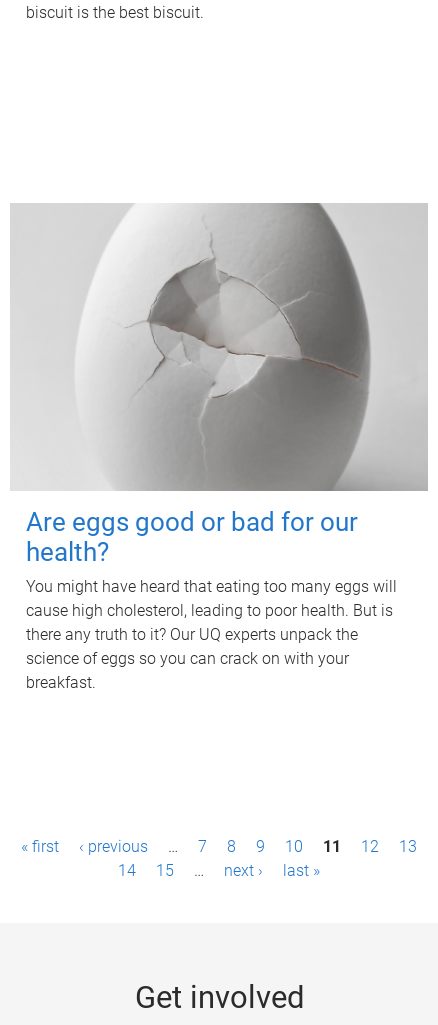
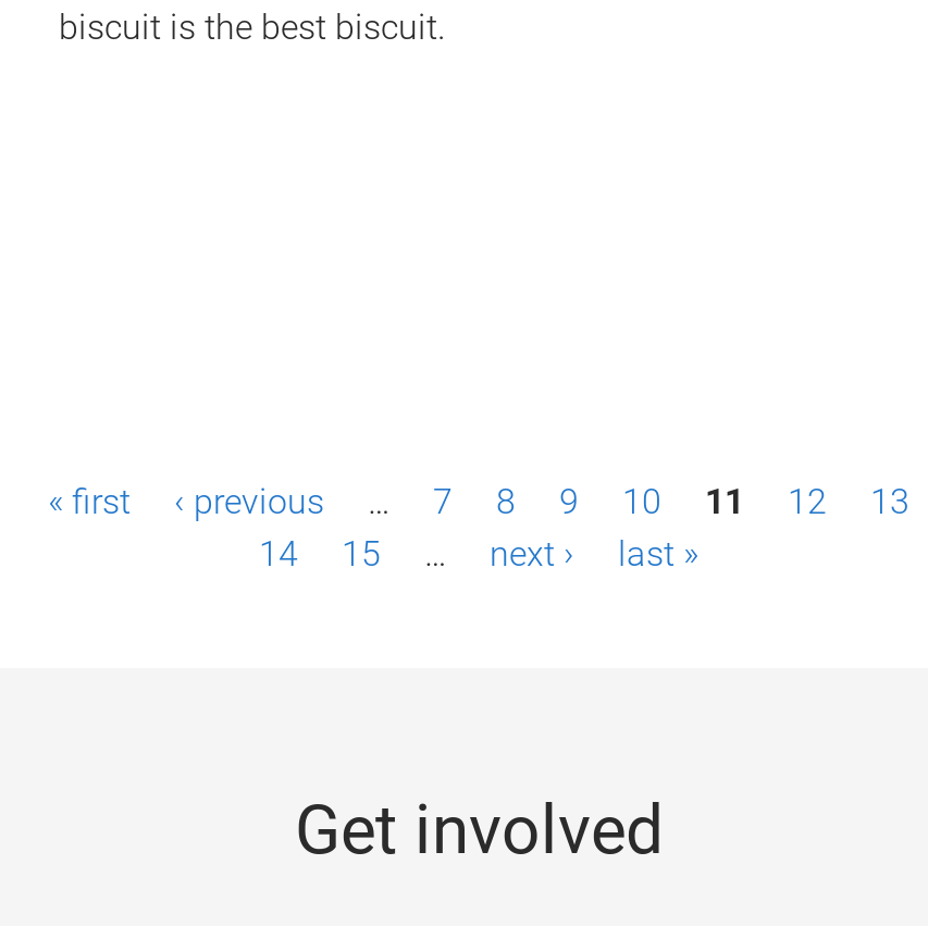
[10,202,428,692] [image] | Are eggs good or bad for our | health? | You might have heard that eating too many eggs will | cause high cholesterol, leading to poor health. But is | there any truth to it? Our UQ experts unpack the | science of eggs so you can crack on with your | breakfast. -> none

